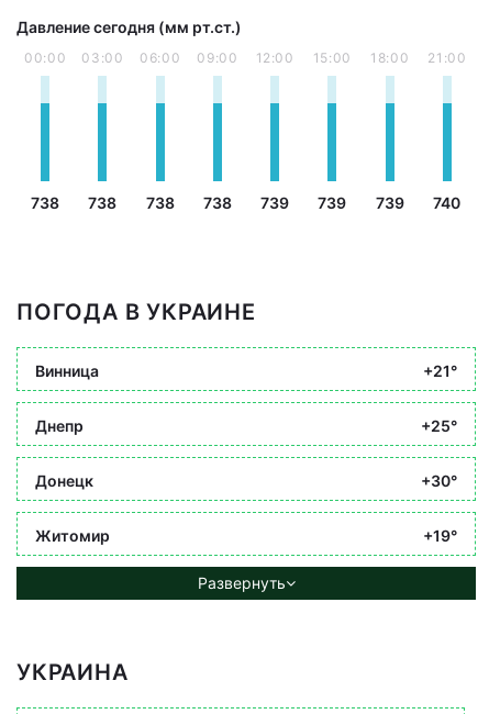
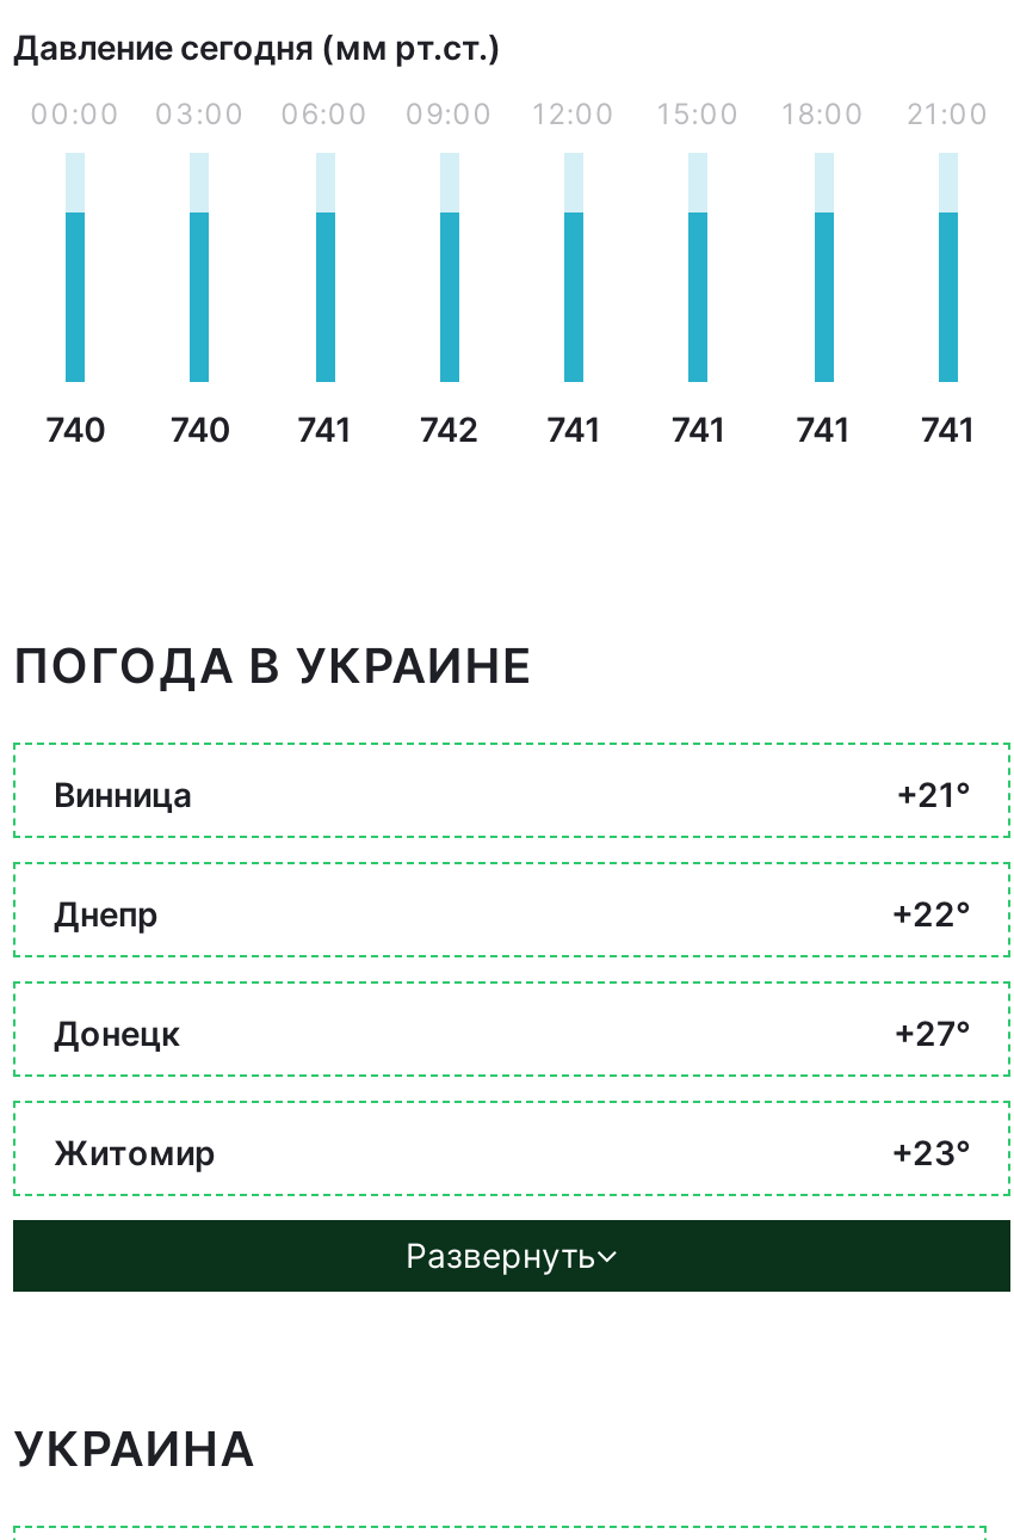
[31,193,59,212] 738 -> [46,408,105,449] 740
[88,193,117,212] 738 -> [170,408,230,449] 740
[146,193,174,212] 738 -> [297,408,352,449] 741
[203,193,232,212] 738 -> [420,408,479,449] 742
[261,193,289,212] 739 -> [547,408,601,449] 741
[318,193,347,212] 739 -> [671,408,726,449] 741
[375,193,404,212] 739 -> [796,408,851,449] 741
[433,193,461,212] 740 -> [921,408,976,449] 741
[421,416,457,434] +25° -> [891,892,970,932] +22°
[421,471,457,489] +30° -> [894,1011,970,1052] +27°
[423,526,457,544] +19° -> [891,1131,970,1171] +23°

